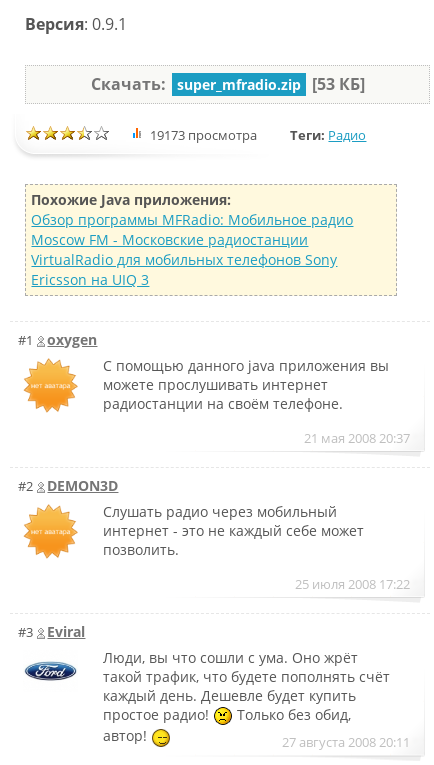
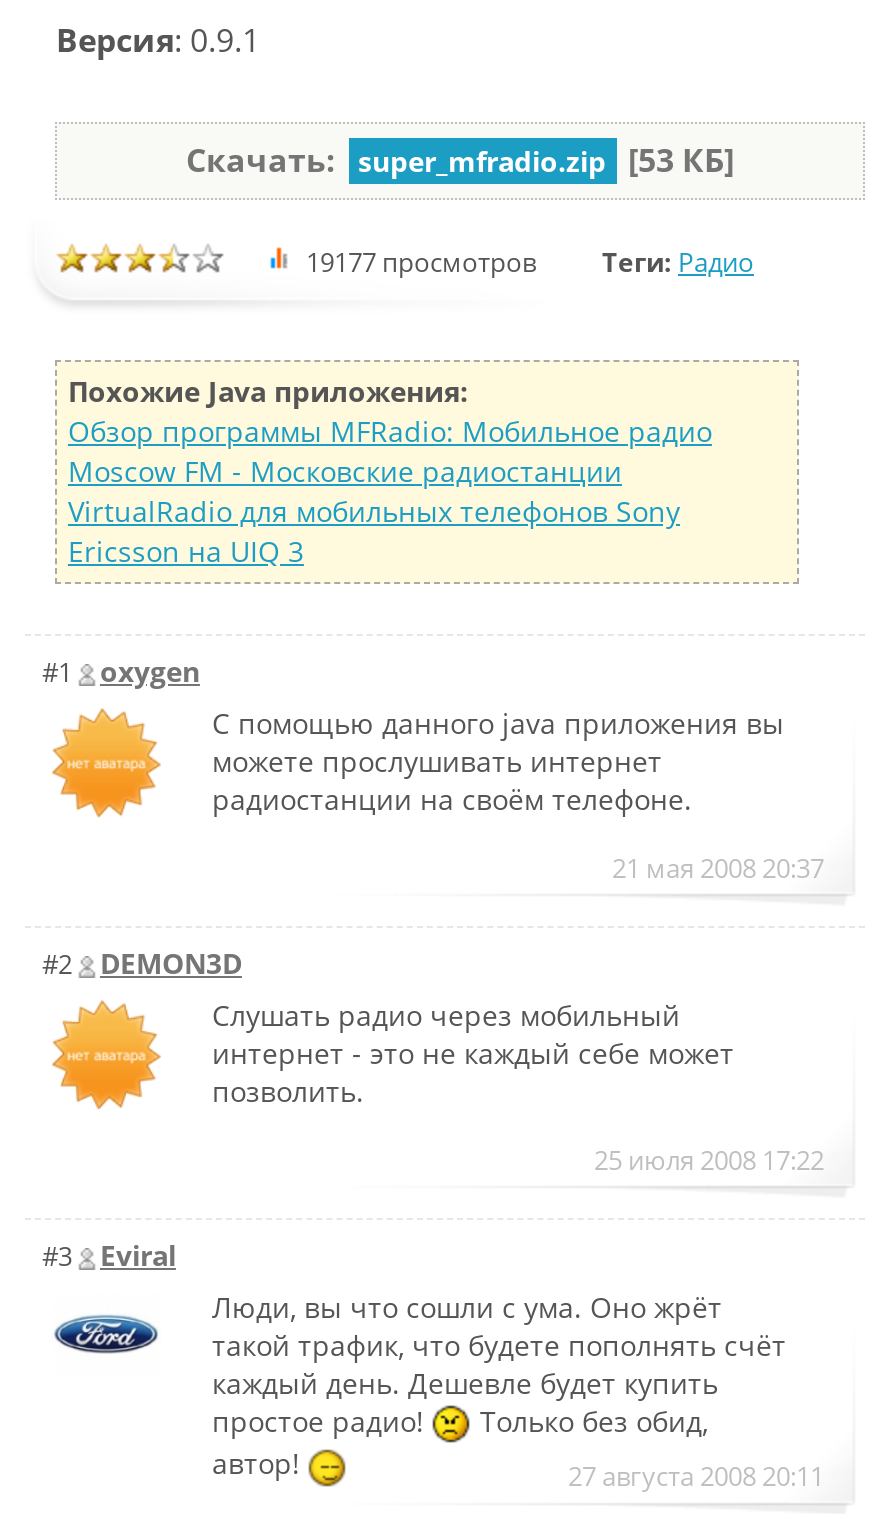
[150,126,366,144] 19173 просмотра Теги: Радио -> [306,244,754,280] 19177 просмотров Теги: Радио

